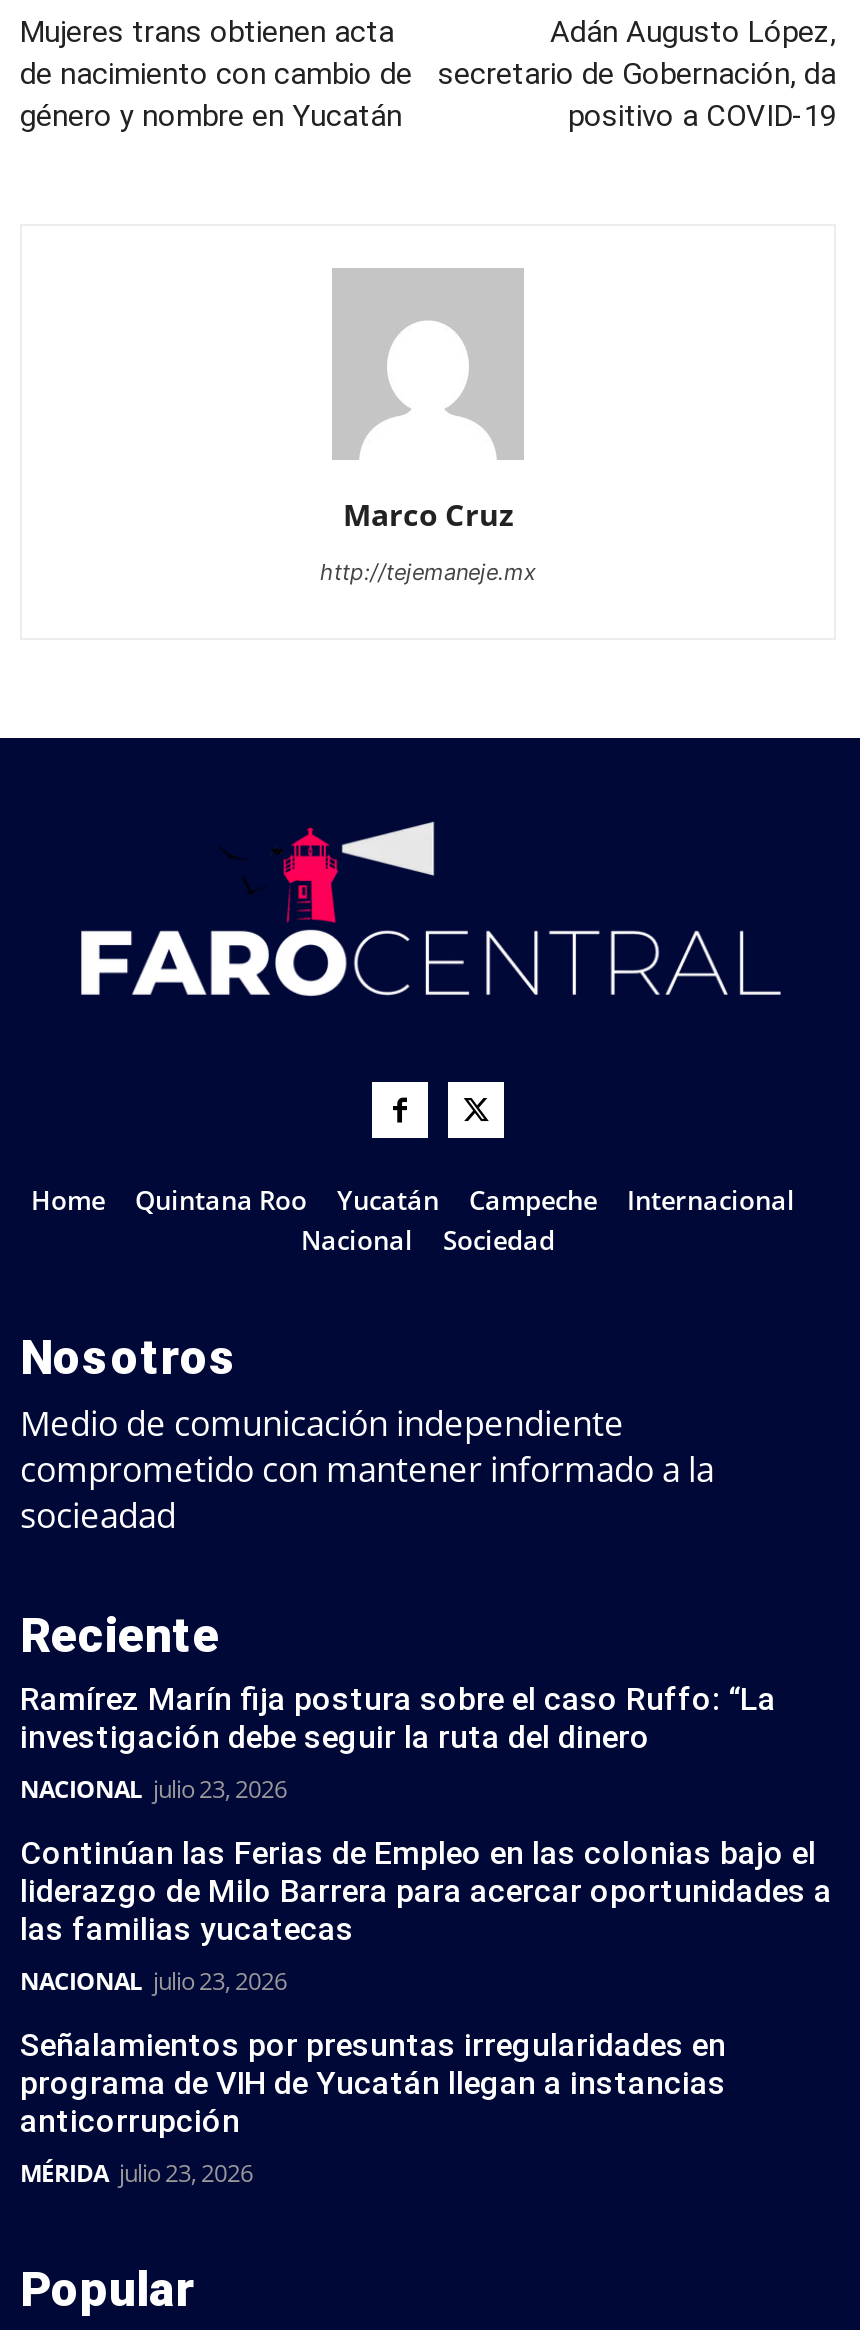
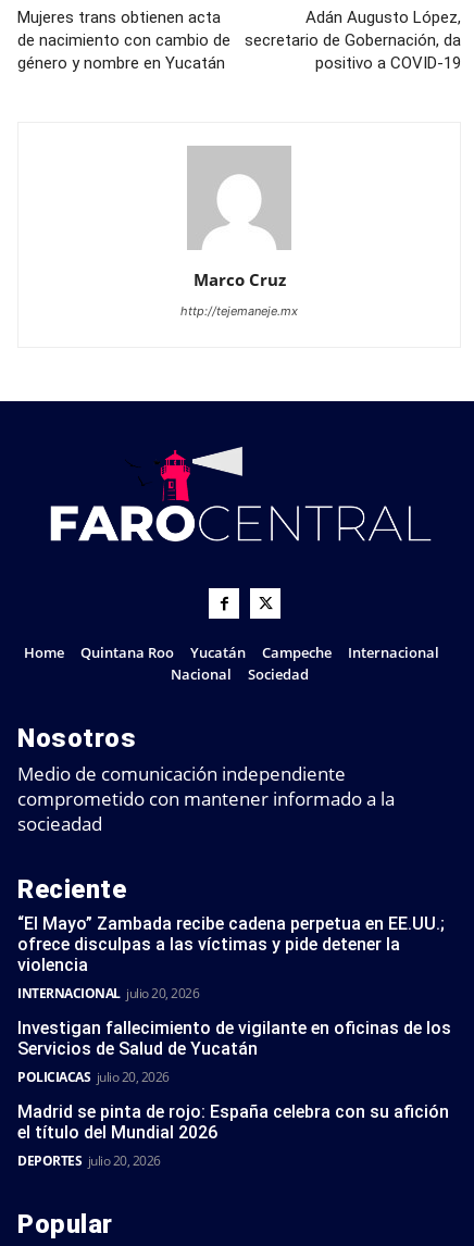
[20,1680,776,1806] Ramírez Marín fija postura sobre el caso Ruffo: “La | investigación debe seguir la ruta del dinero | NACIONAL julio 23, 2026 -> [17,914,445,1003] “El Mayo” Zambada recibe cadena perpetua en EE.UU.; | ofrece disculpas a las víctimas y pide detener la | violencia | INTERNACIONAL julio 20, 2026
[20,1834,832,1998] Continúan las Ferias de Empleo en las colonias bajo el | liderazgo de Milo Barrera para acercar oportunidades a | las familias yucatecas | NACIONAL julio 23, 2026 -> [17,1018,451,1086] Investigan fallecimiento de vigilante en oficinas de los | Servicios de Salud de Yucatán | POLICIACAS julio 20, 2026
[20,2026,726,2190] Señalamientos por presuntas irregularidades en | programa de VIH de Yucatán llegan a instancias | anticorrupción | MÉRIDA julio 23, 2026 -> [17,1102,449,1170] Madrid se pinta de rojo: España celebra con su afición | el título del Mundial 2026 | DEPORTES julio 20, 2026

